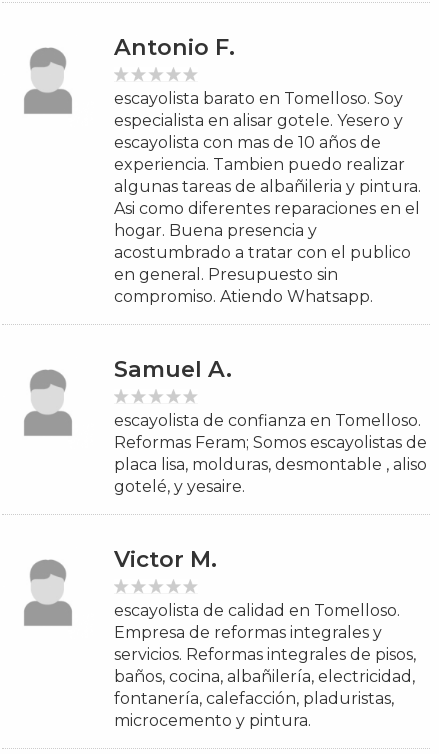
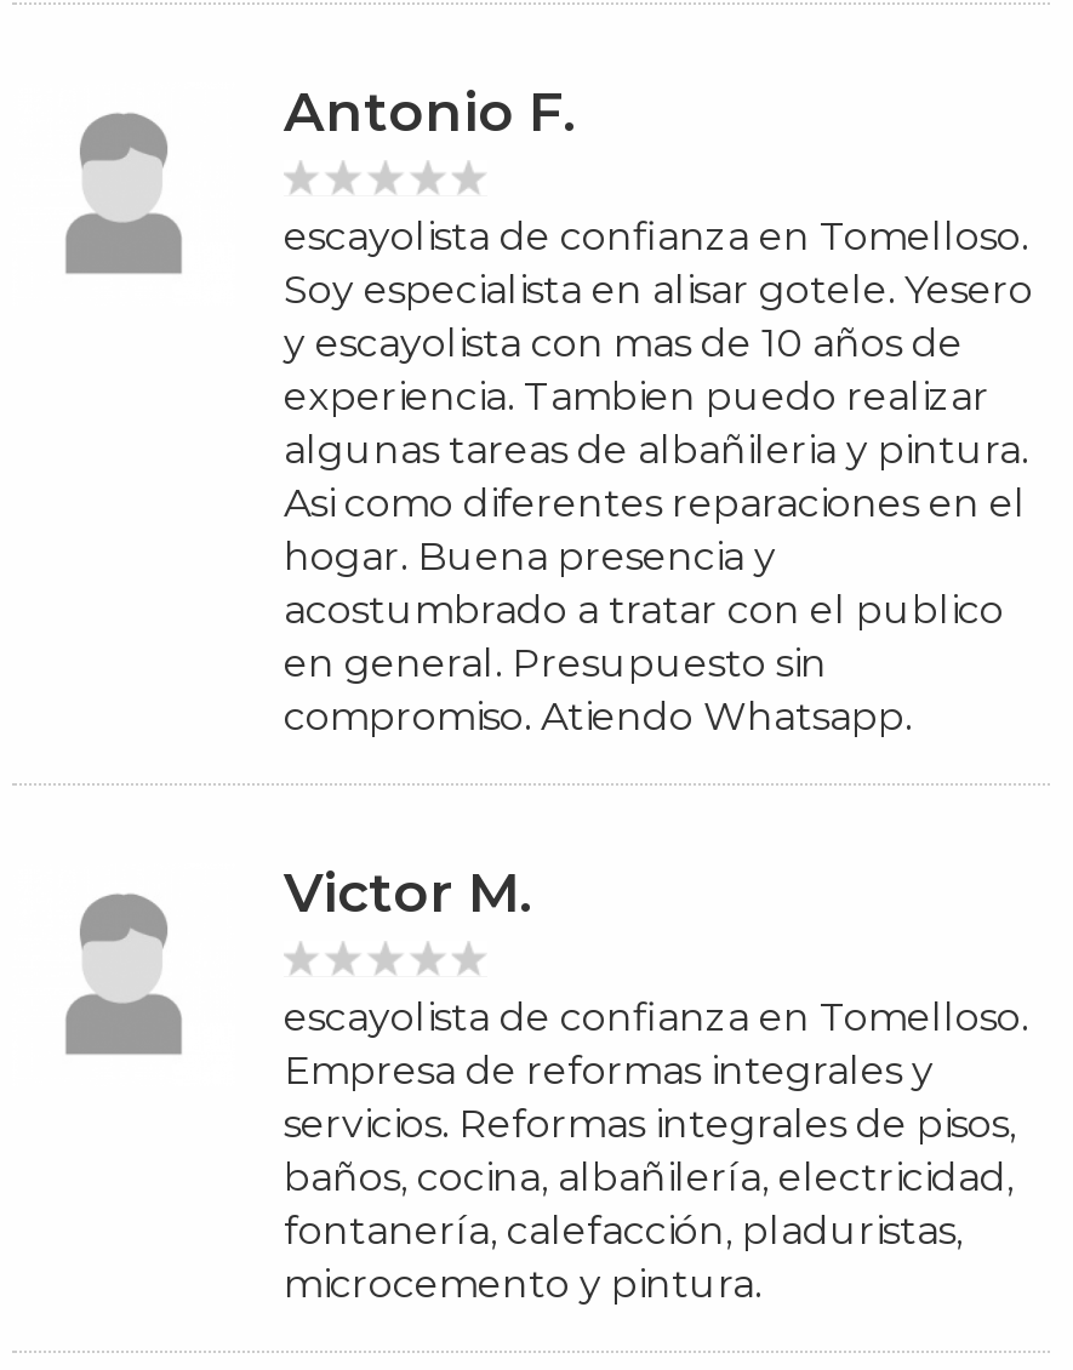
[114,89,403,152] escayolista barato en Tomelloso. Soy | especialista en alisar gotele. Yesero y | escayolista con mas de 10 años de -> [284,214,1033,367] escayolista de confianza en Tomelloso. | Soy especialista en alisar gotele. Yesero | y escayolista con mas de 10 años de
[114,355,232,383] Samuel A. -> [284,859,533,927] Victor M.
[114,433,427,620] Reformas Feram; Somos escayolistas de | placa lisa, molduras, desmontable , aliso | gotelé, y yesaire. | Victor M. | escayolista de calidad en Tomelloso. -> none

